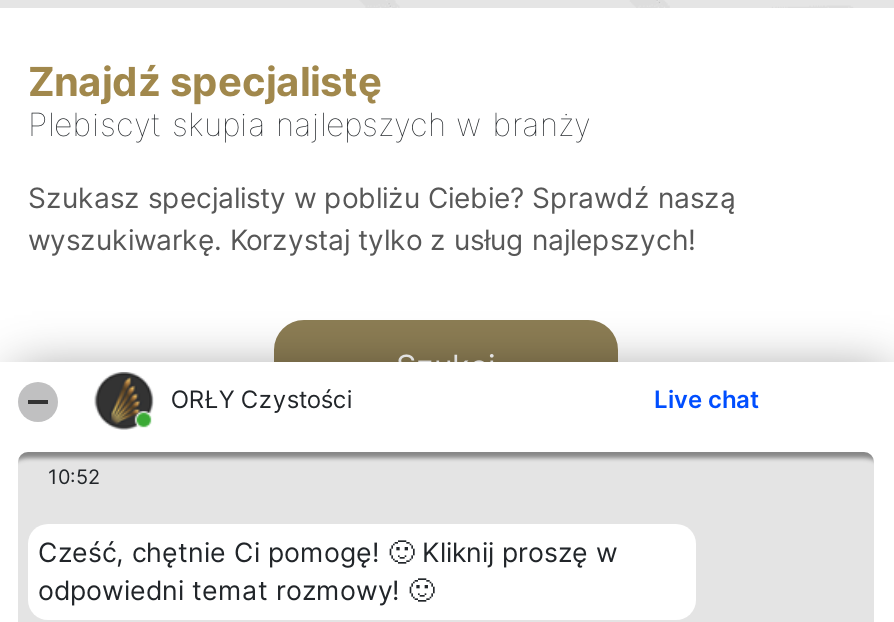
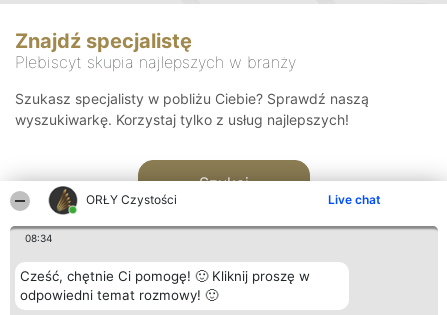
[48,464,100,488] 10:52 -> [25,232,52,244] 08:34

